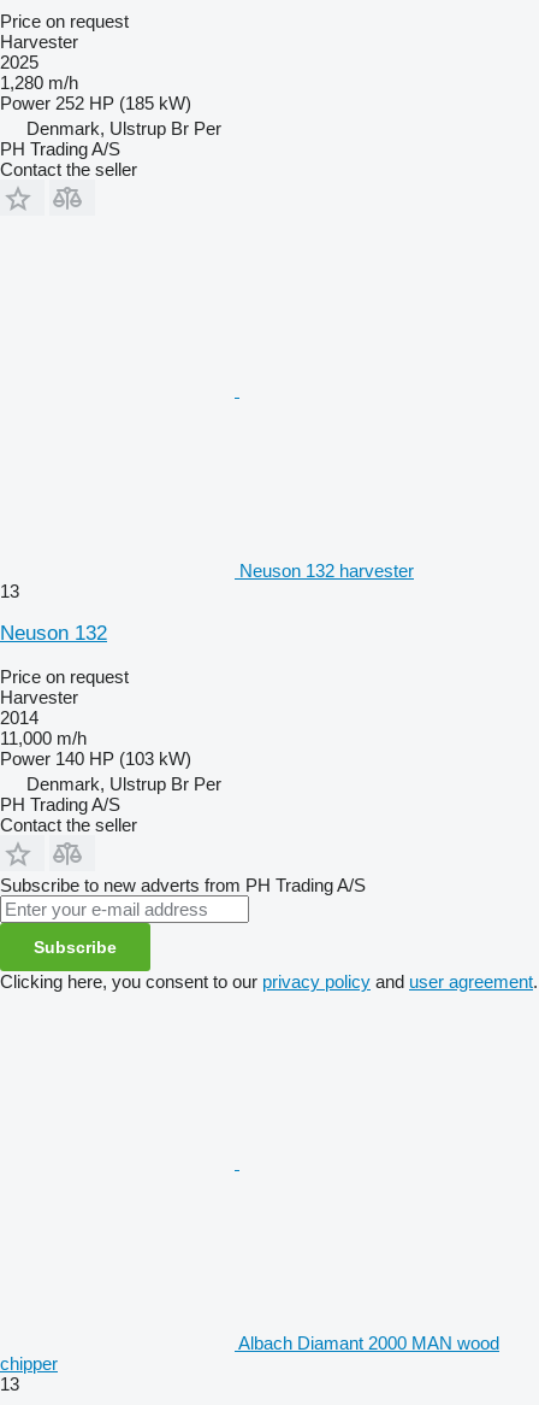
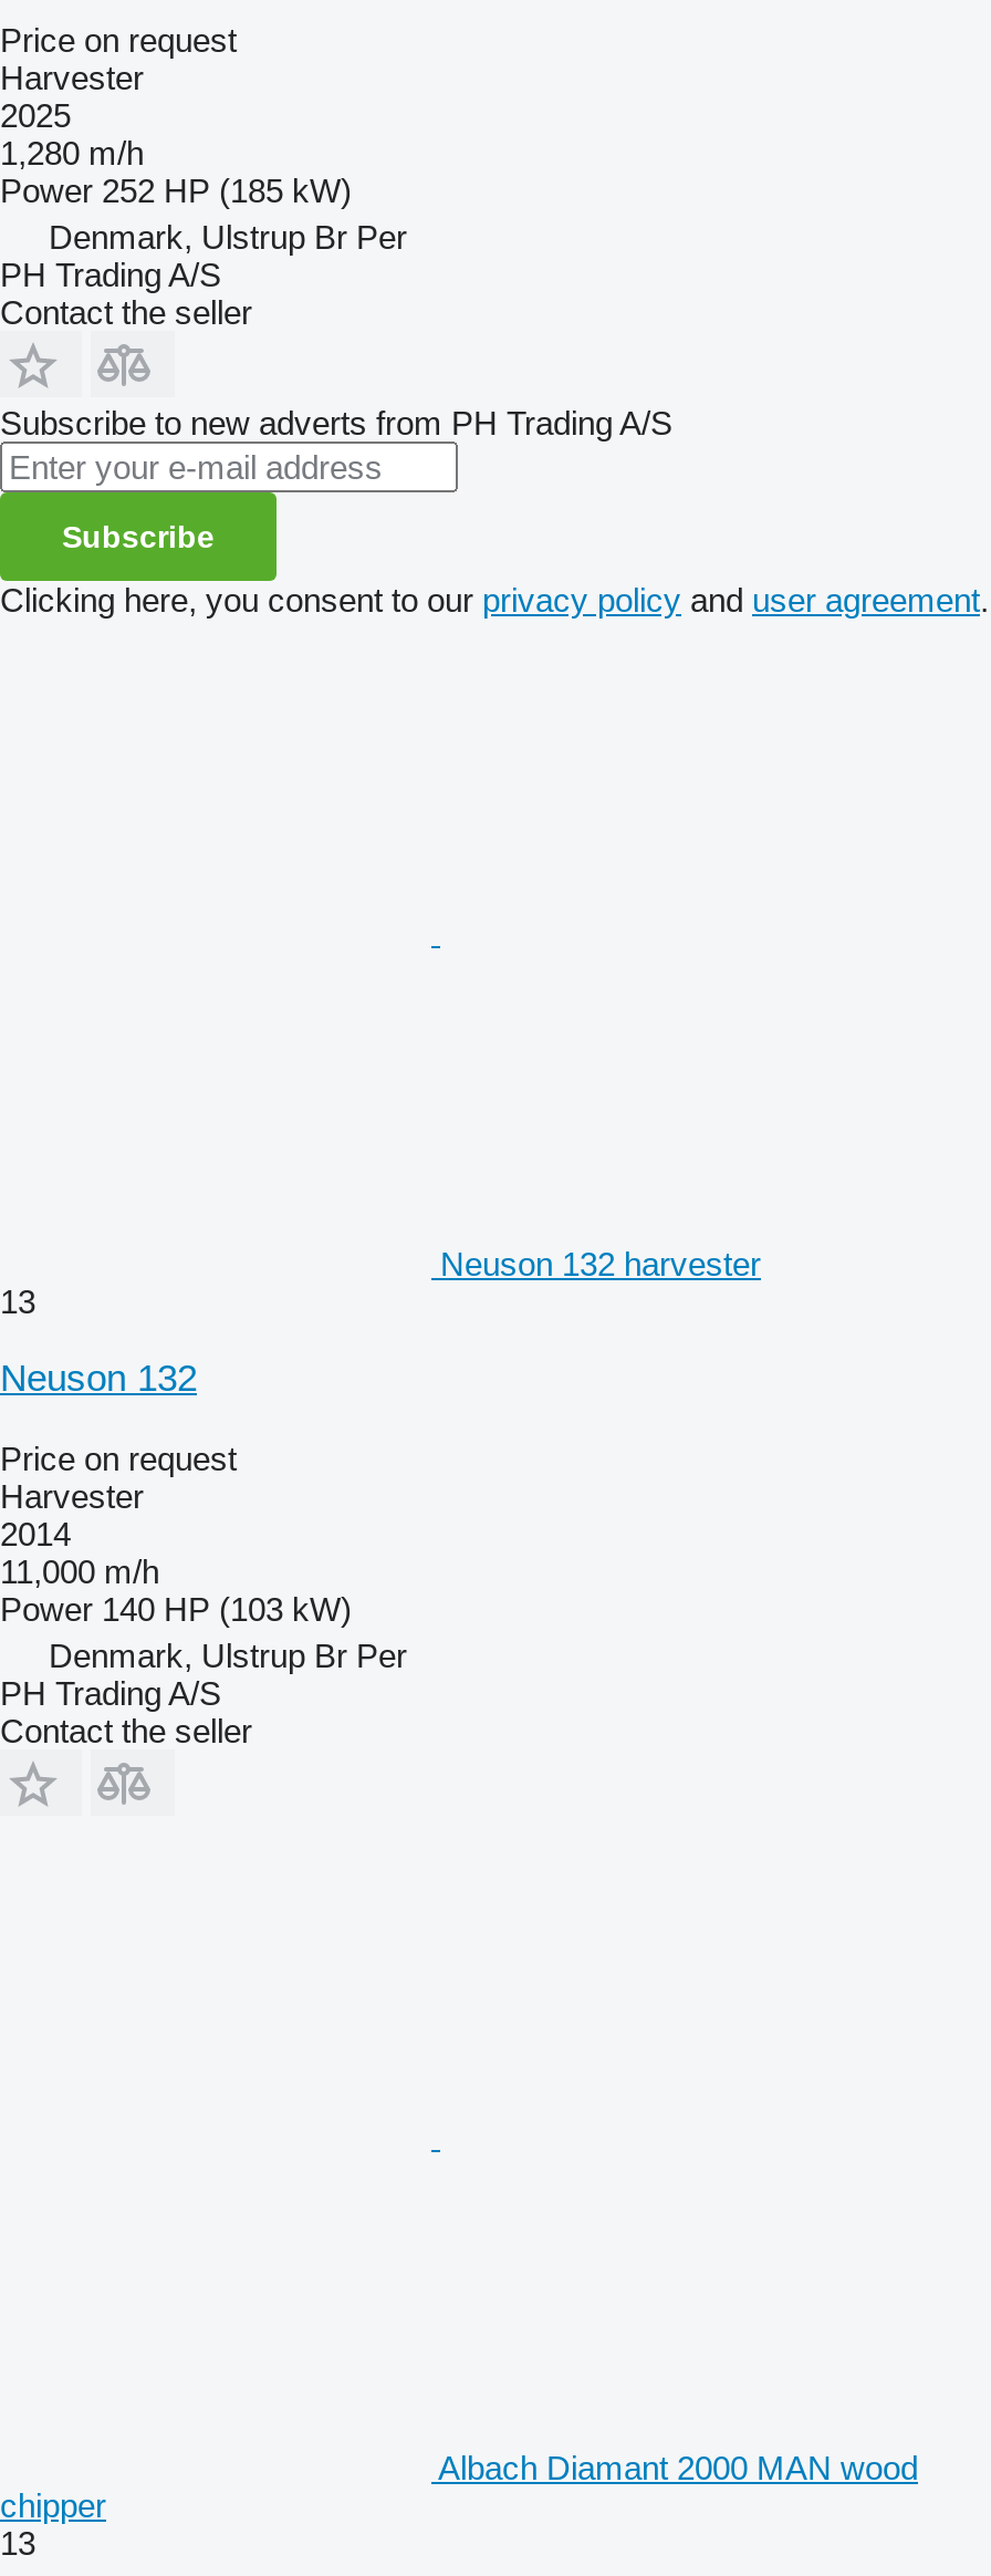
moved [0,560,414,835] -> [0,1245,761,1749]: Neuson 132 harvester | 13 | Neuson 132 | ... | PH Trading A/S | Contact the seller
moved [0,875,538,992] -> [0,404,989,618]: Subscribe to new adverts from PH Trading A/S | Subscribe | Clicking here, you consent to our privacy policy and user agreement.

